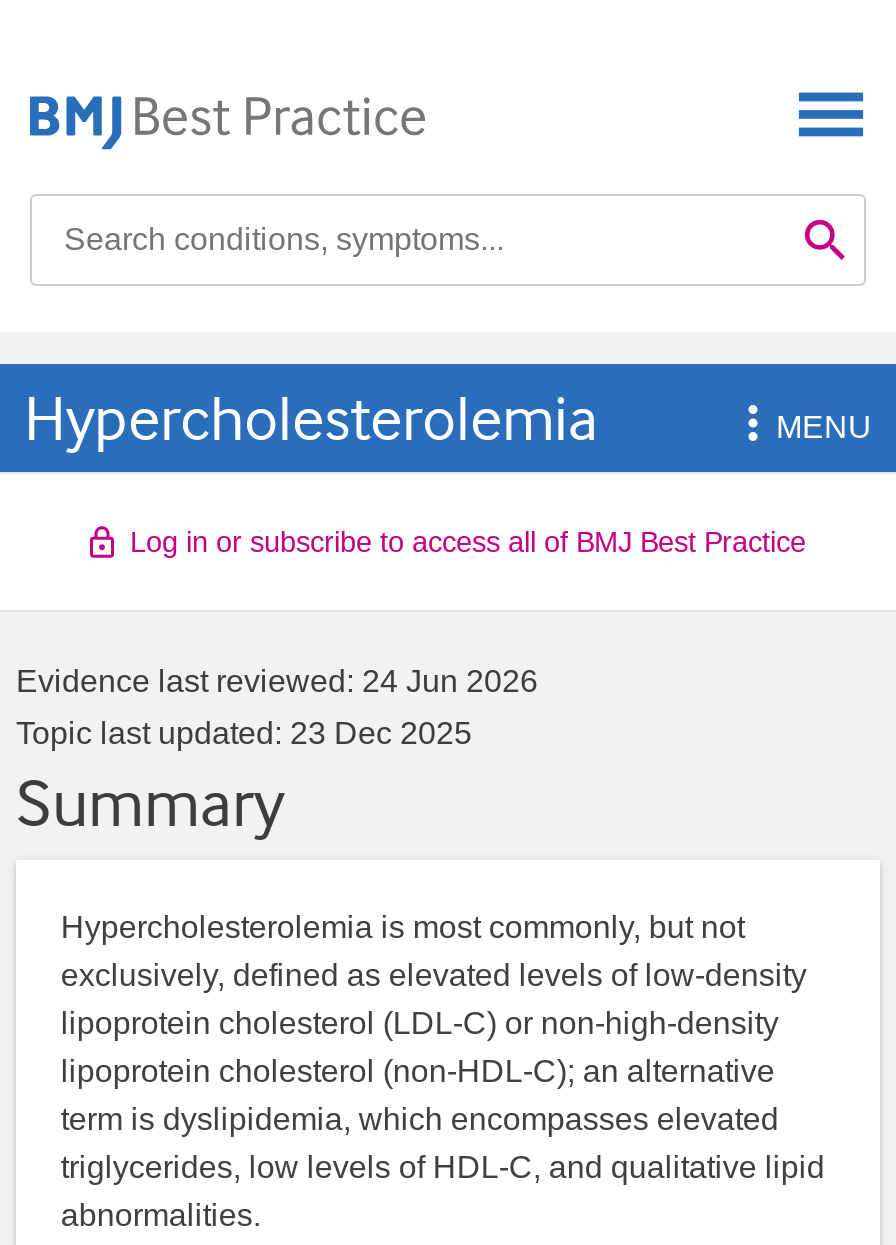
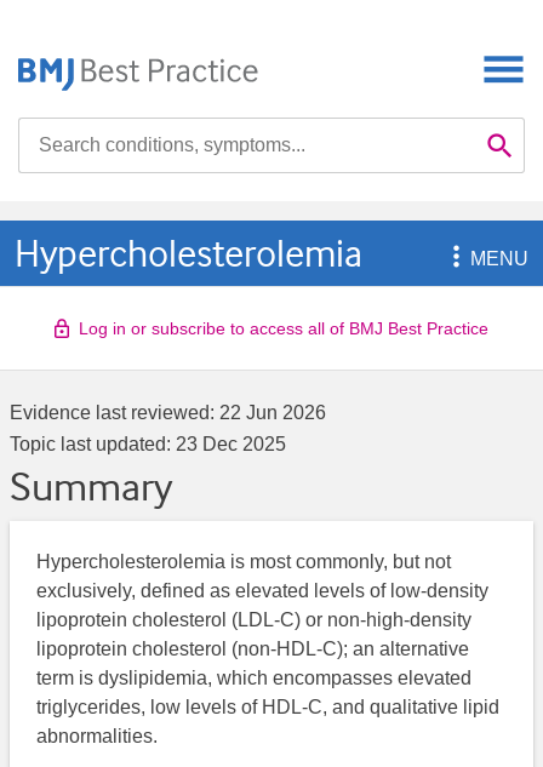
[16,664,538,698] Evidence last reviewed: 24 Jun 2026 -> [10,402,326,423] Evidence last reviewed: 22 Jun 2026

